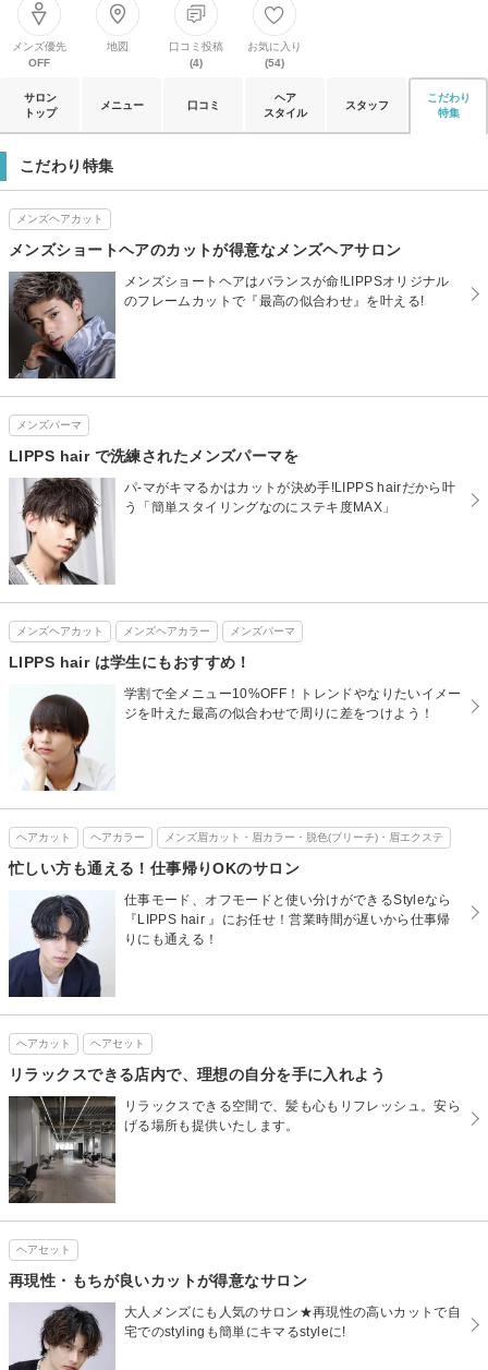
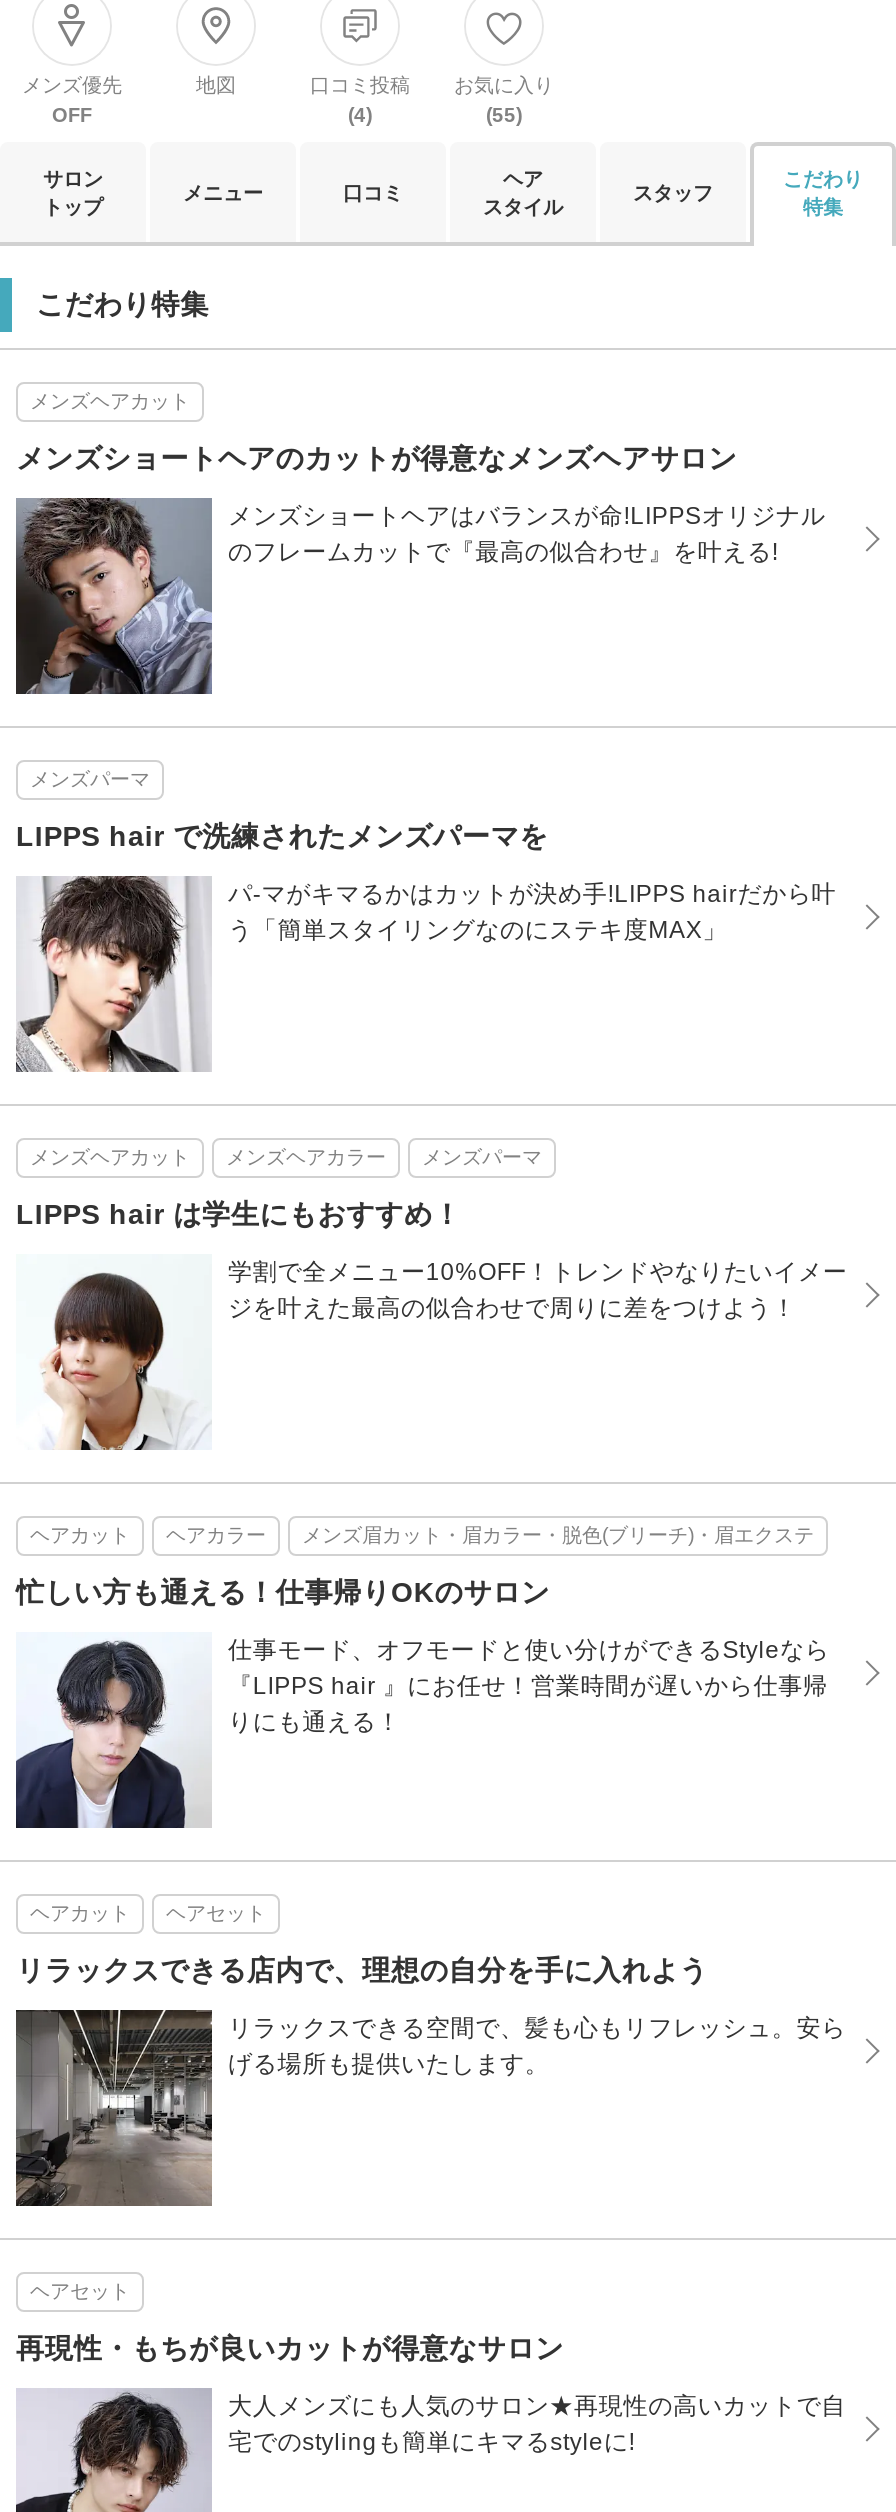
[265,57,284,68] (54) -> [486,104,522,126] (55)

